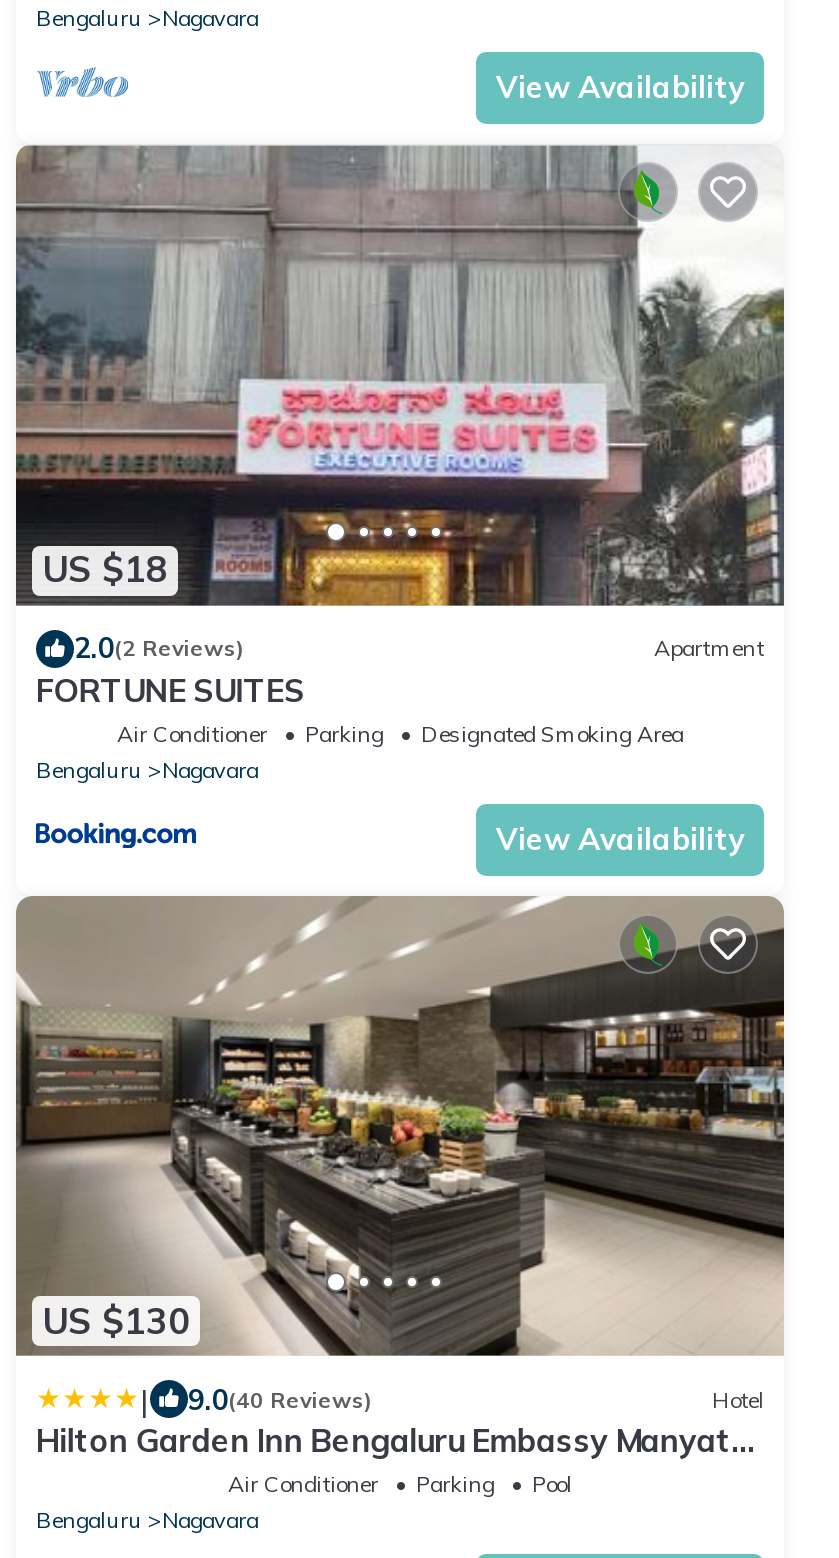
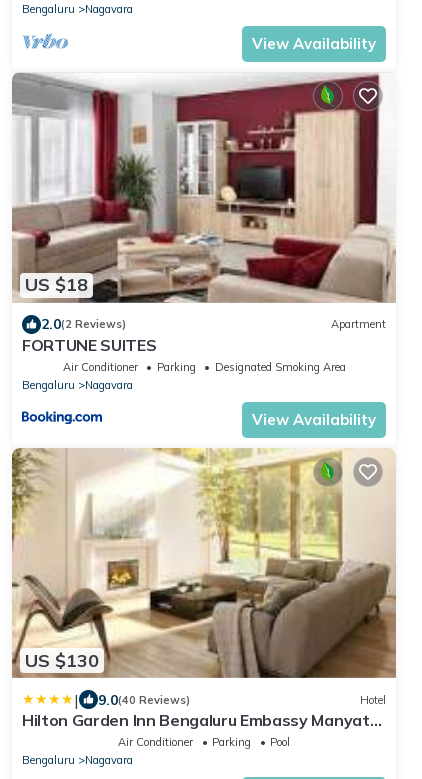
[14,144,786,606] [image] -> [12,73,396,303] [image]
[14,896,786,1358] [image] -> [12,448,397,678] [image]

